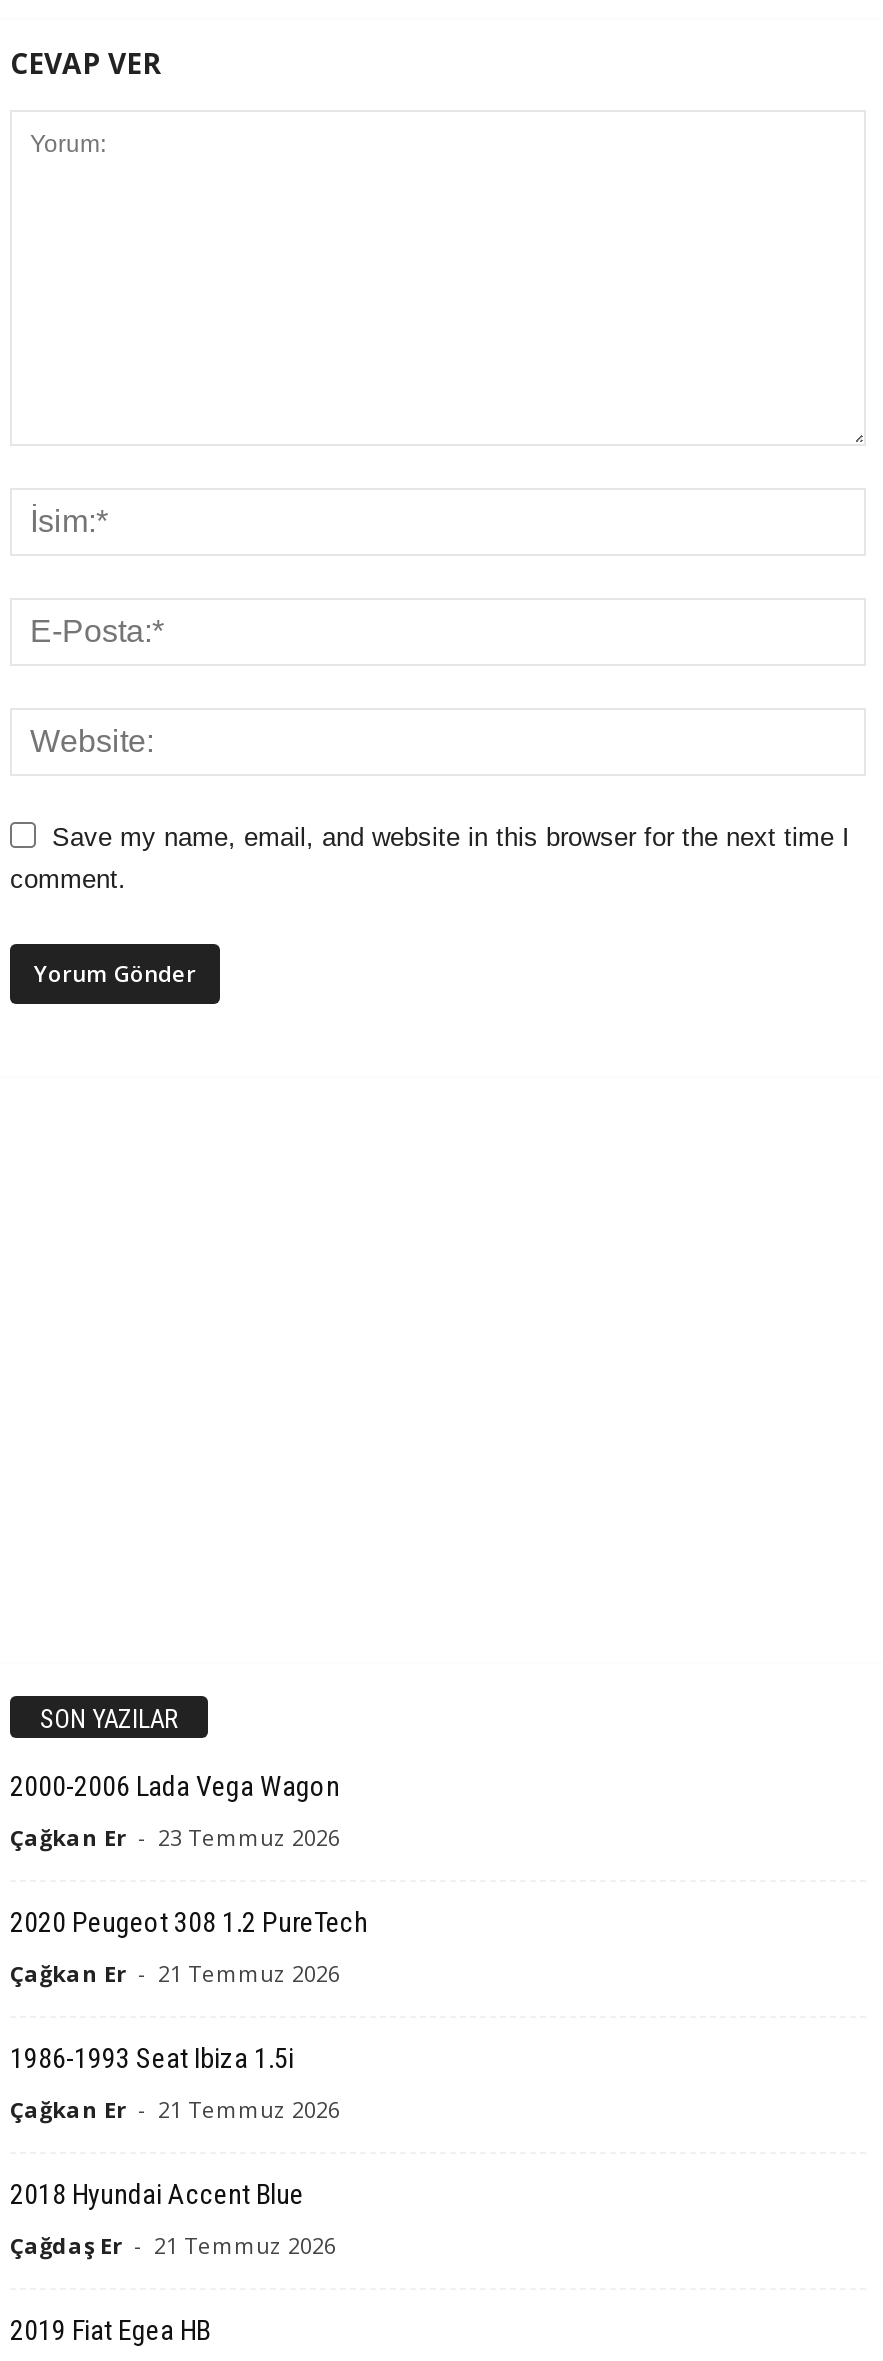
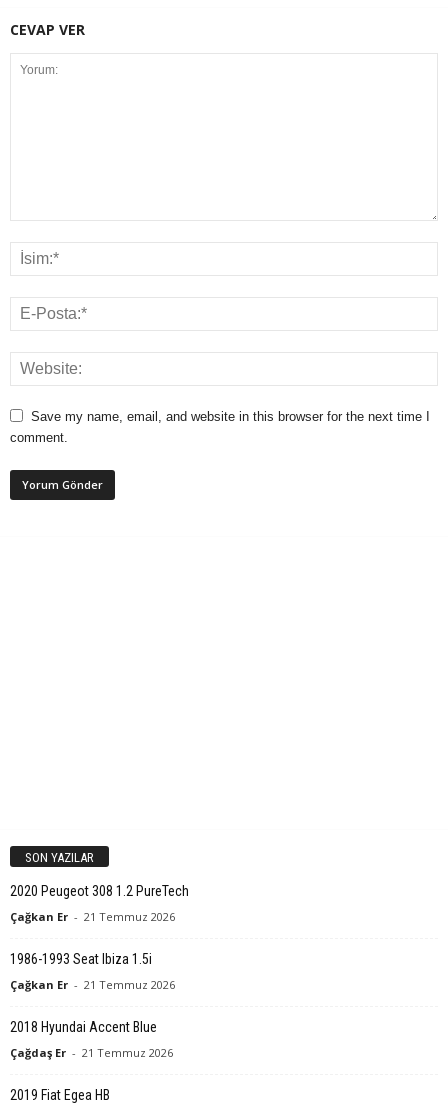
[10,1771,340,1853] 2000-2006 Lada Vega Wagon | Çağkan Er - 23 Temmuz 2026 -> none

